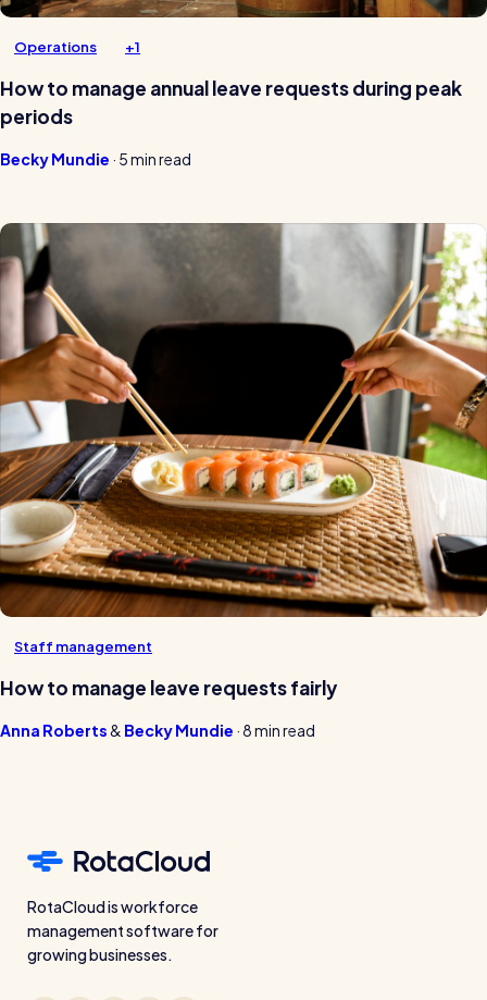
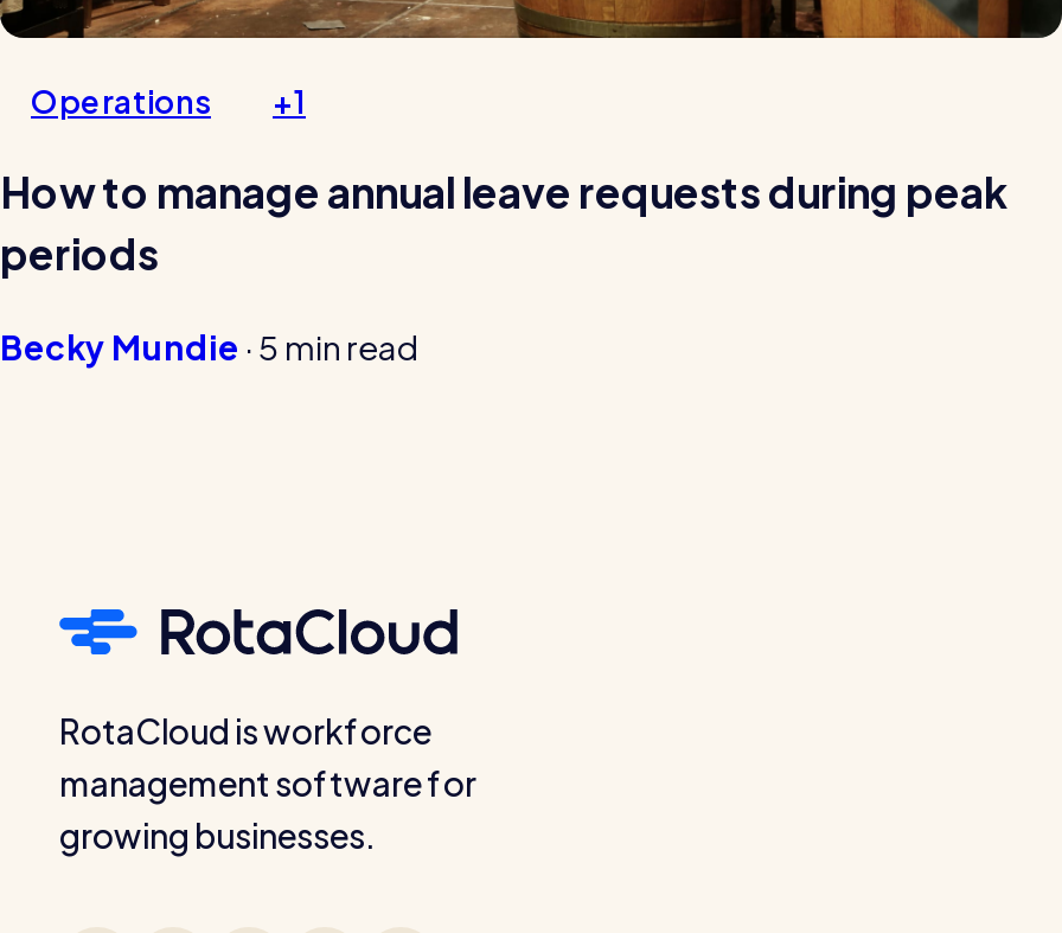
[0,222,484,740] [image] | Staff management | How to manage leave requests fairly | Anna Roberts | Becky Mundie · 8 min read -> none

